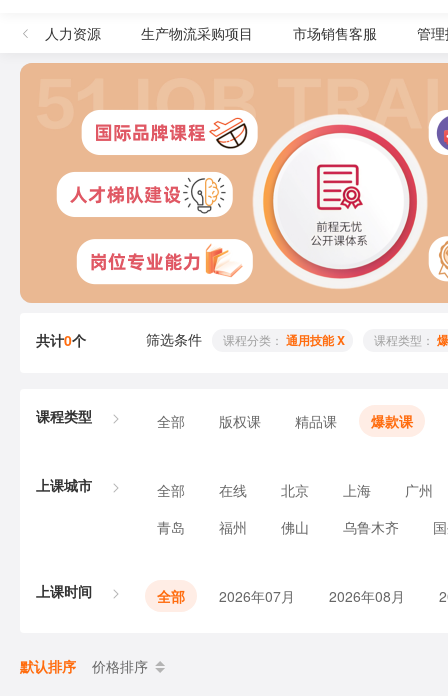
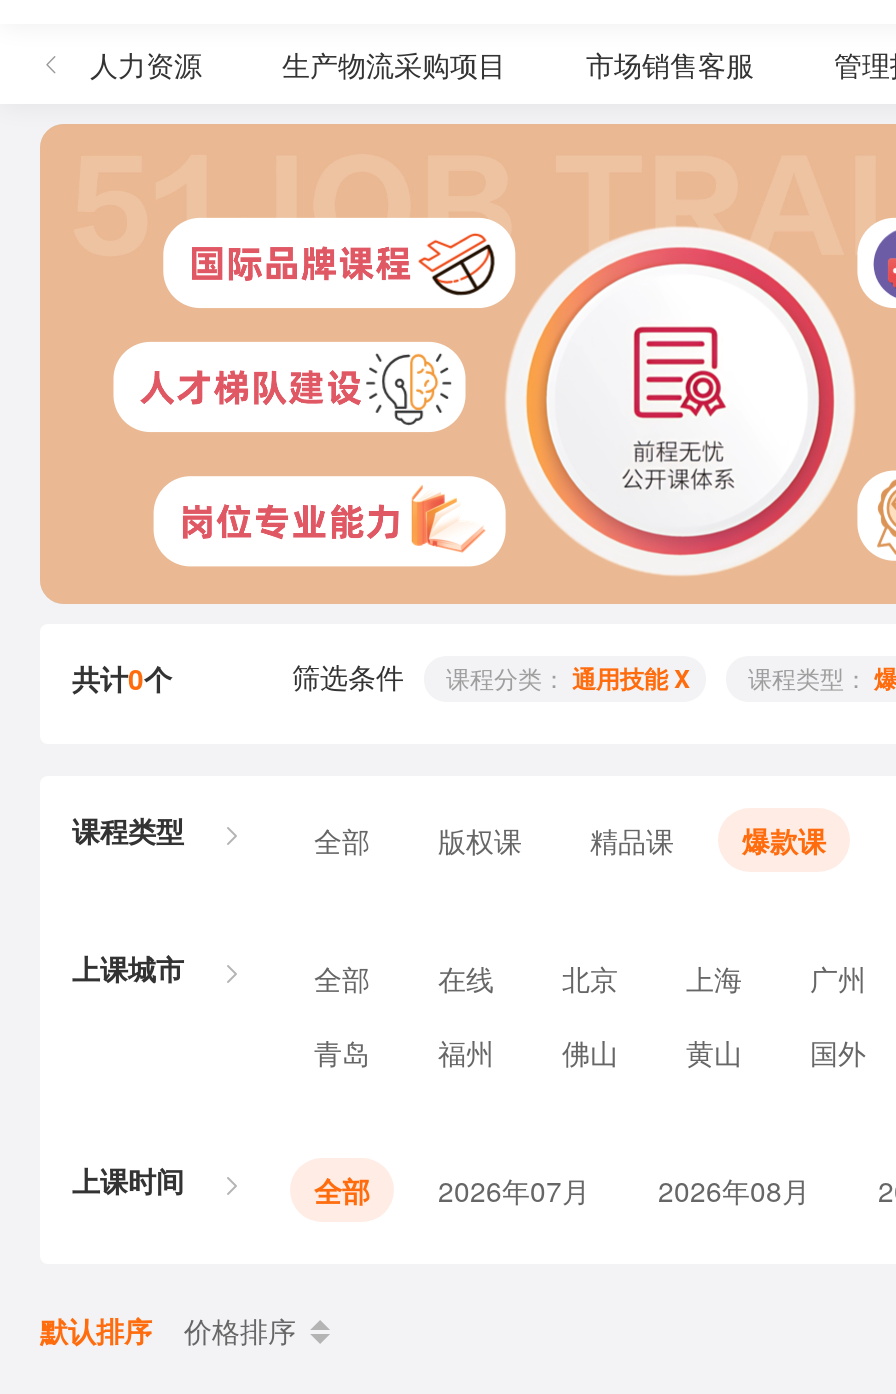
[343,517,399,537] 乌鲁木齐 -> [686,1032,742,1072] 黄山

